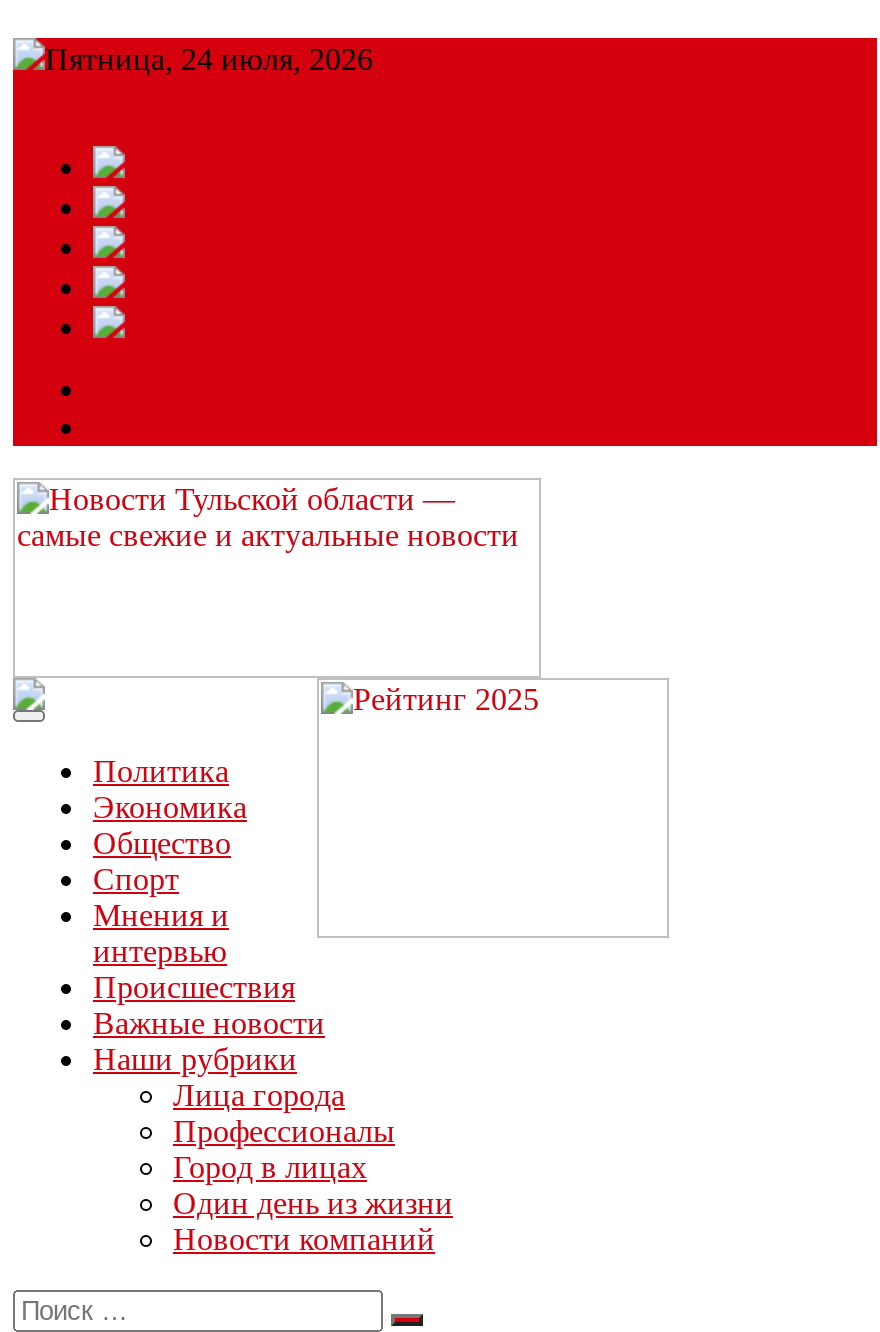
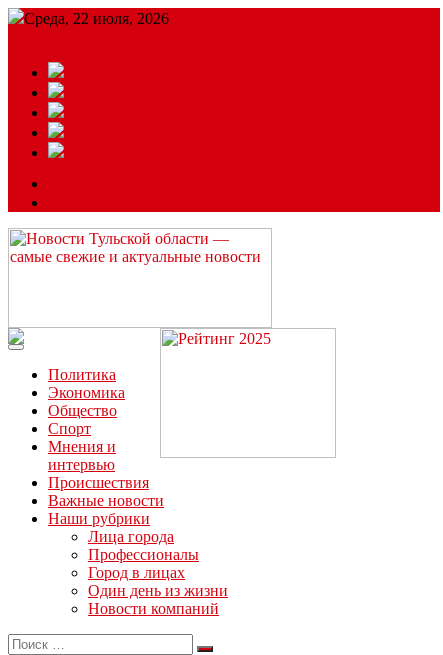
[45,42,373,76] Пятница, 24 июля, 2026 -> [24,10,169,27] Среда, 22 июля, 2026

